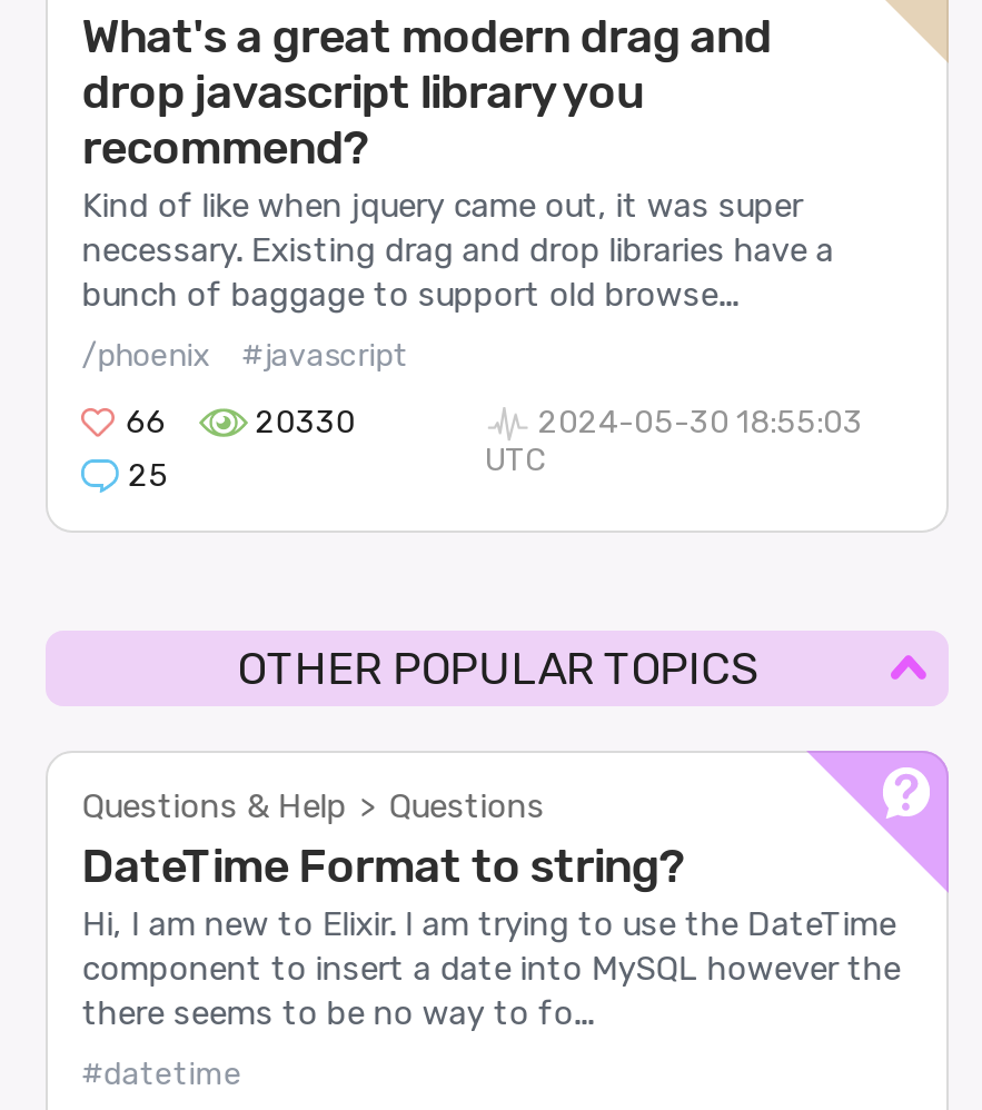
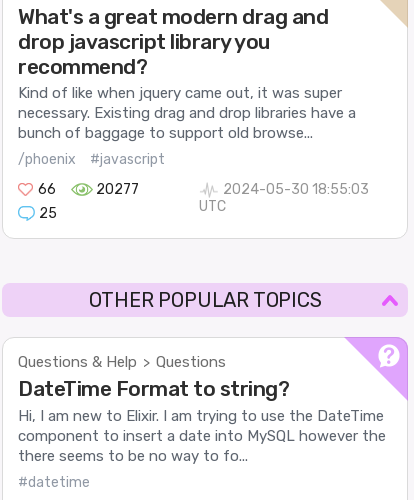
[256,403,356,441] 20330 -> [96,181,139,198] 20277

